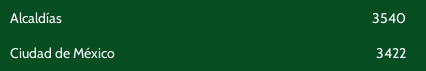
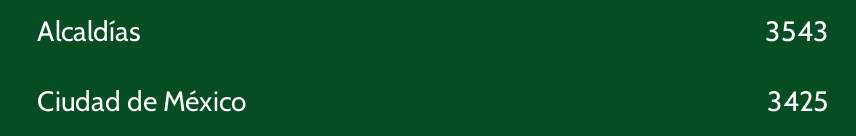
[372,9,406,27] 3540 -> [765,13,829,49] 3543
[376,44,406,62] 3422 -> [767,83,829,119] 3425

